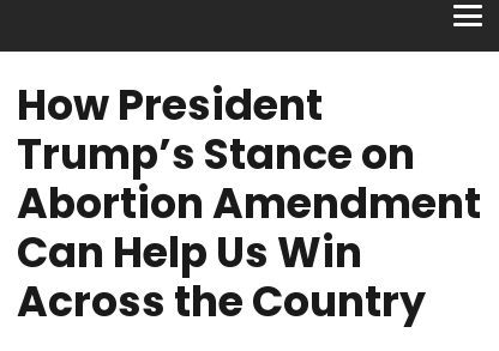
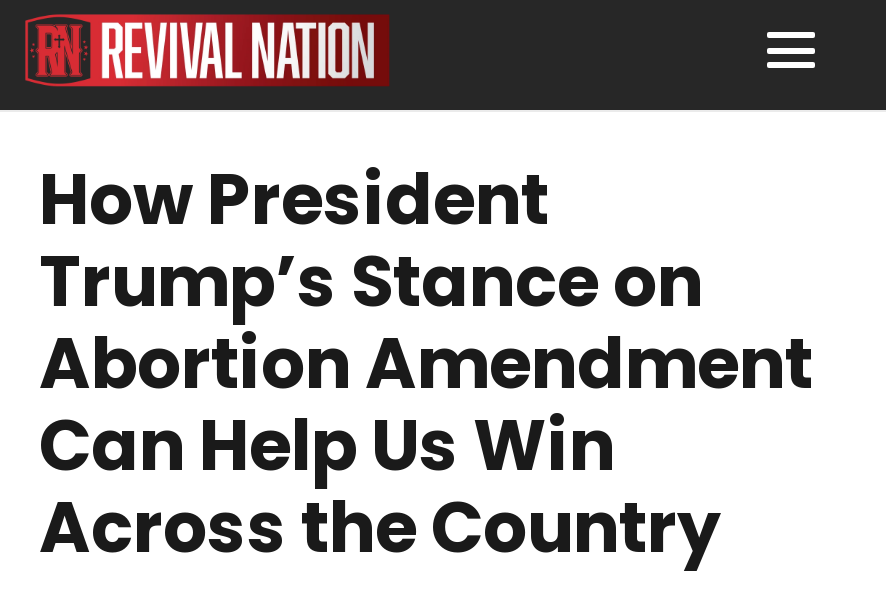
none -> [23,12,391,88] [image]

